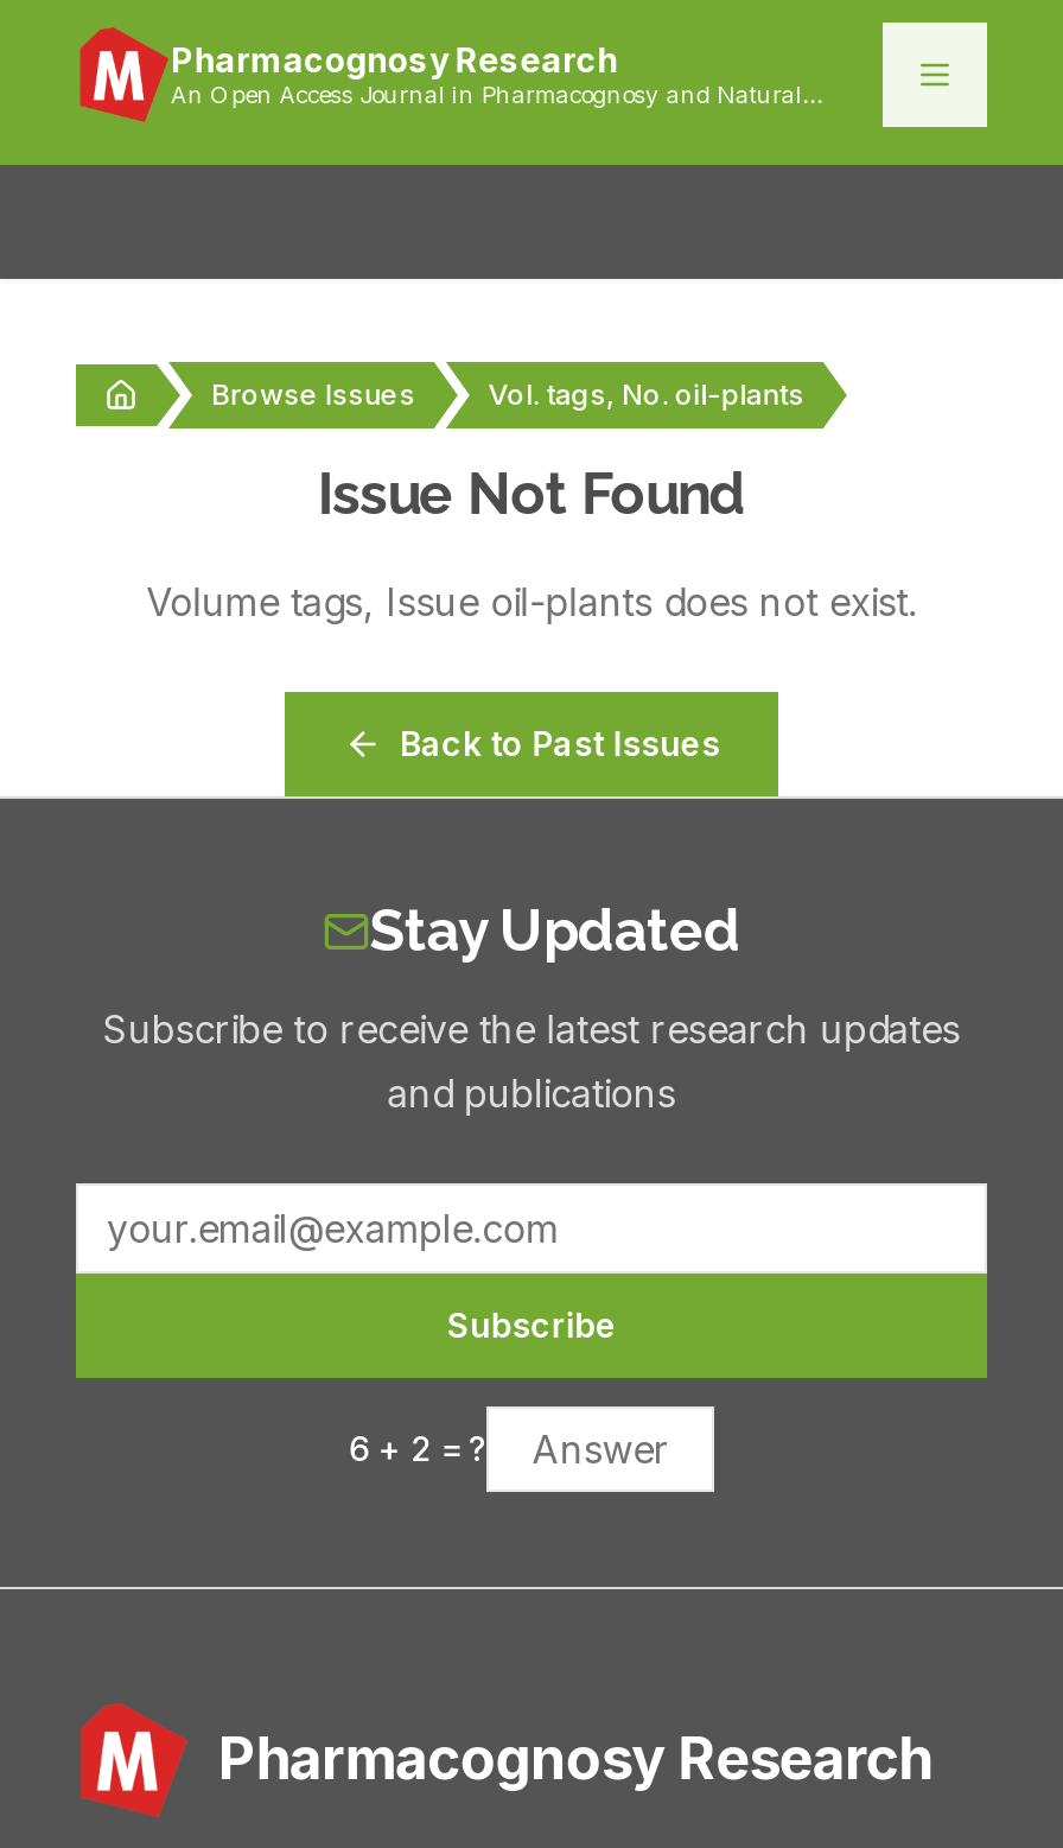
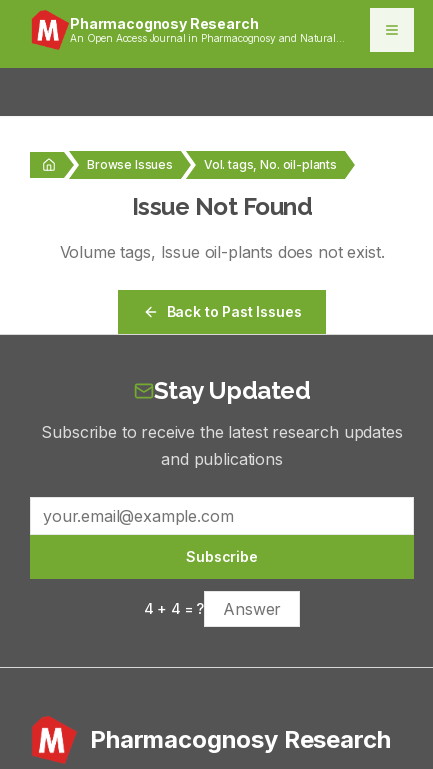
[348,1428,487,1468] 6 + 2 = ? -> [144,600,204,617] 4 + 4 = ?

